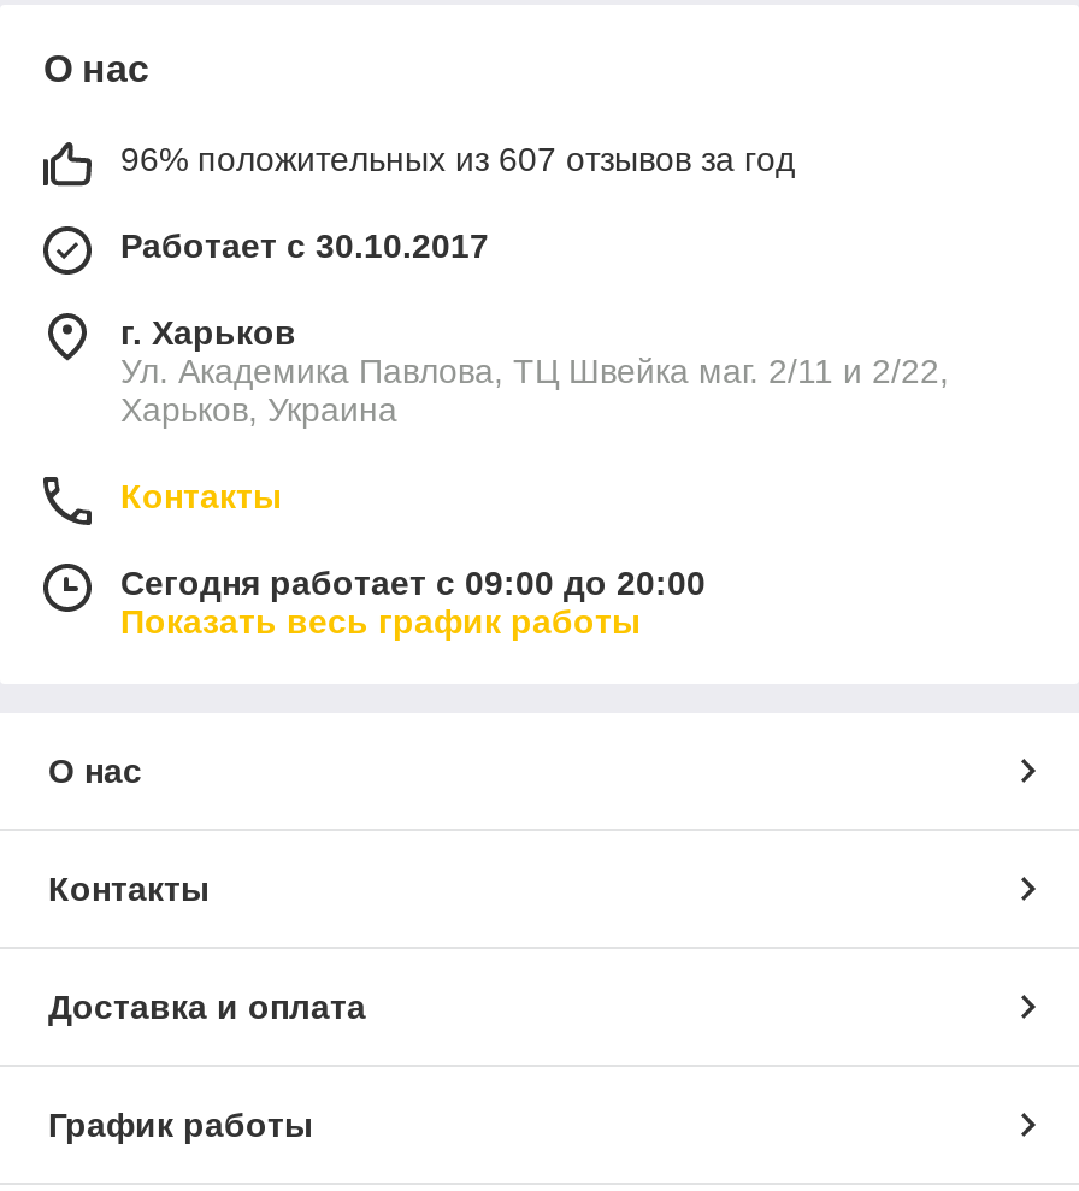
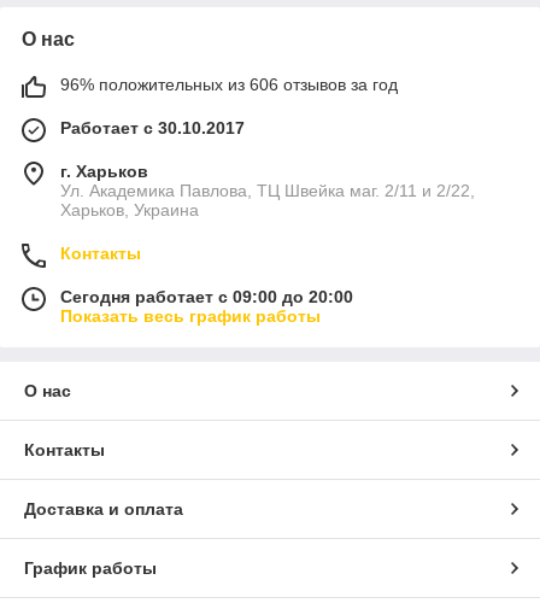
[120,141,795,179] 96% положительных из 607 отзывов за год -> [60,75,398,95] 96% положительных из 606 отзывов за год

